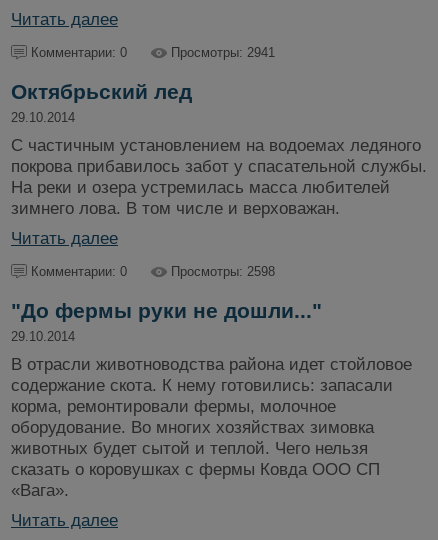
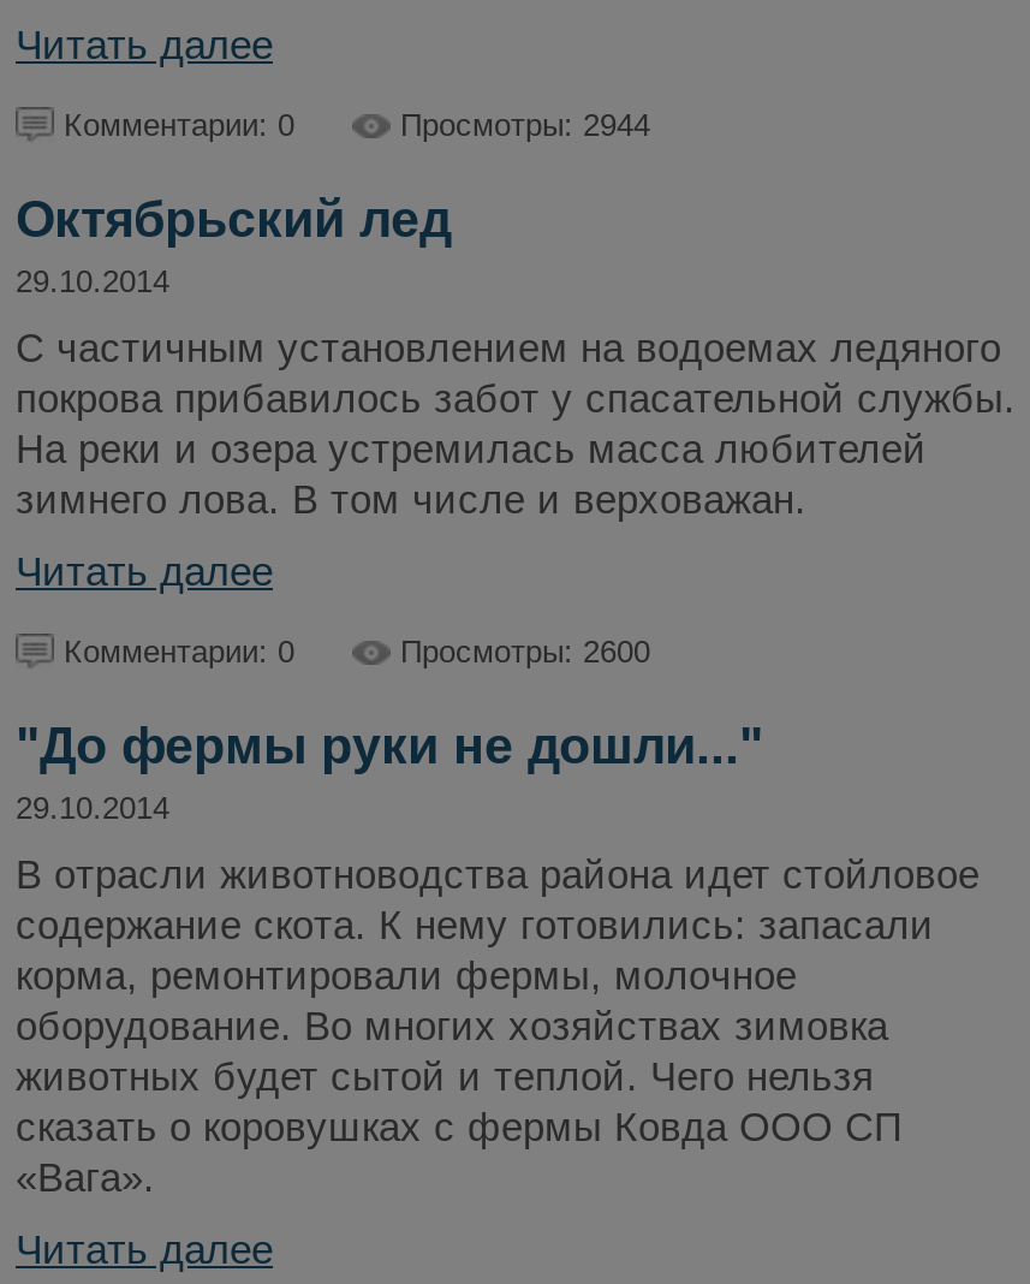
[171,45,275,60] Просмотры: 2941 -> [400,107,650,143] Просмотры: 2944
[171,264,275,279] Просмотры: 2598 -> [400,634,650,670] Просмотры: 2600

